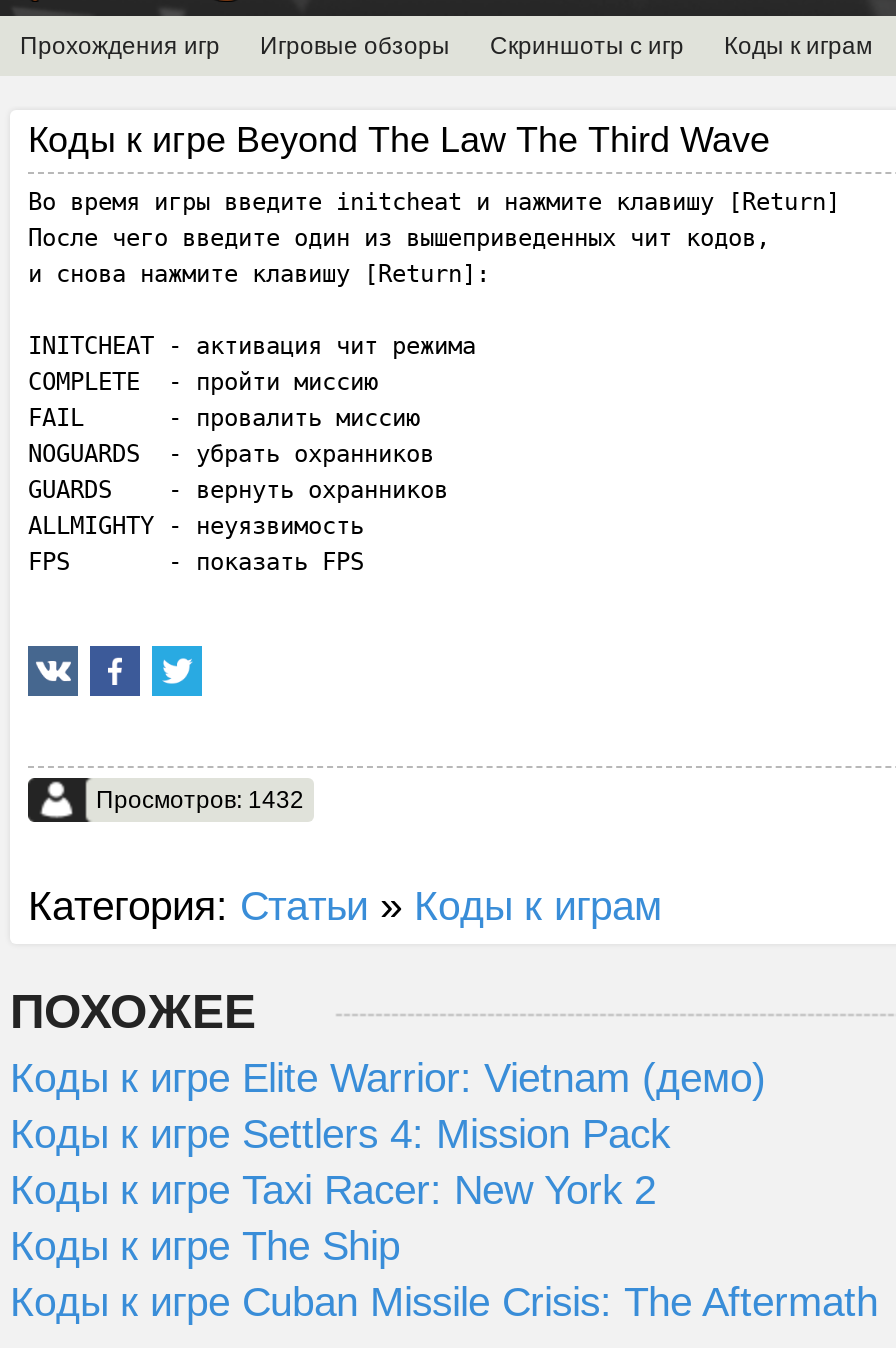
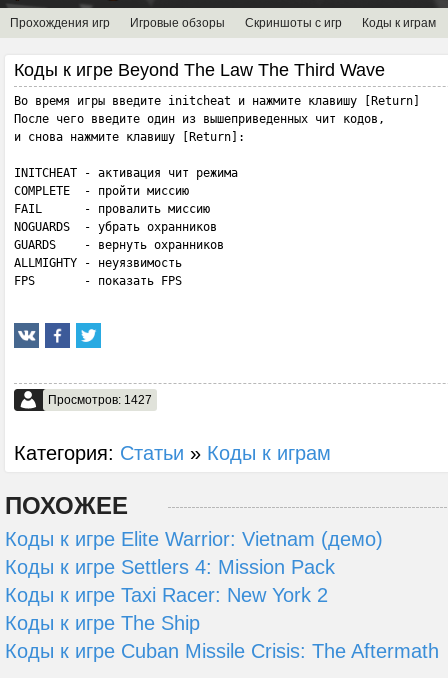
[96,786,304,814] Просмотров: 1432 -> [48,393,152,407] Просмотров: 1427

